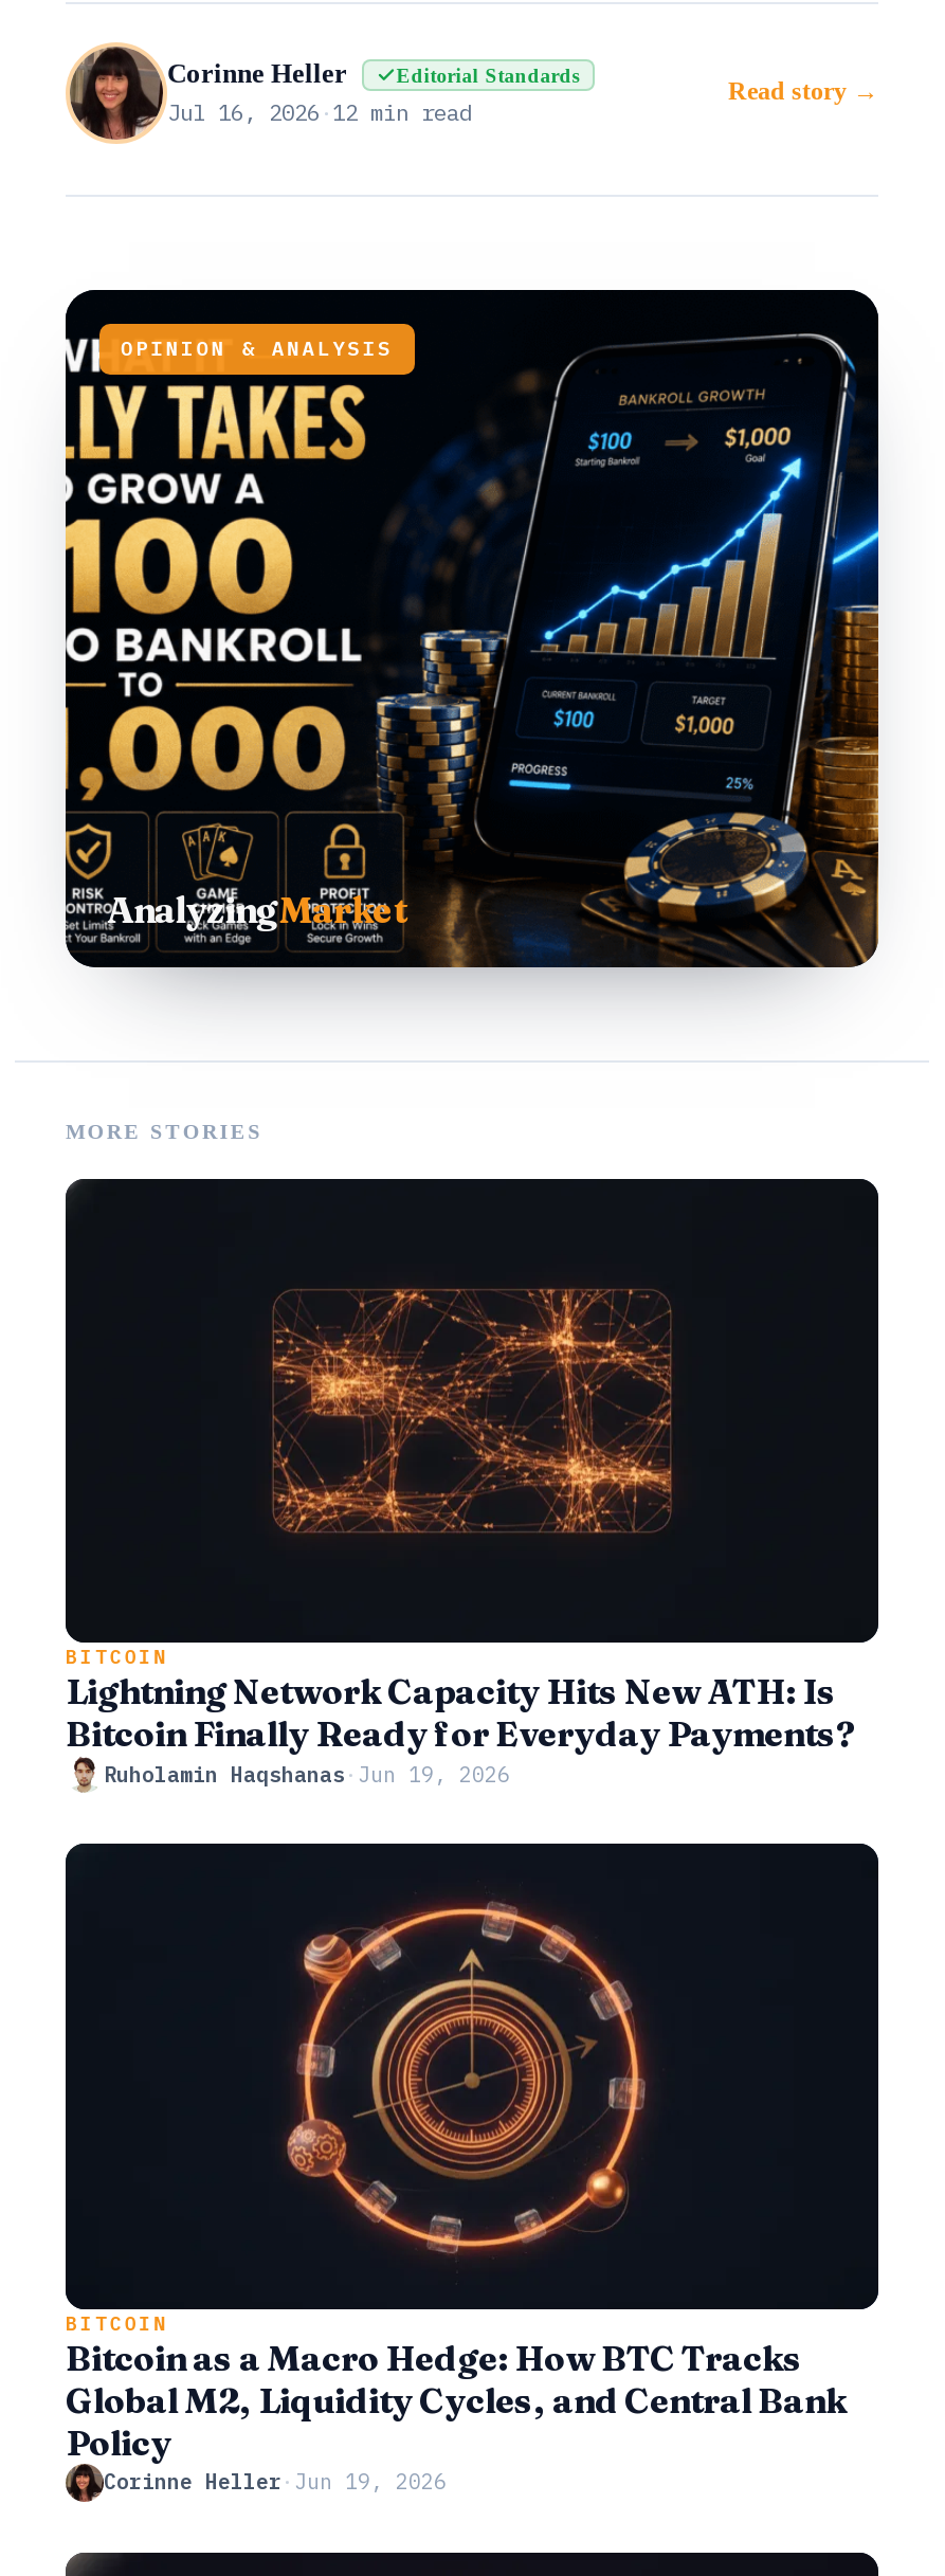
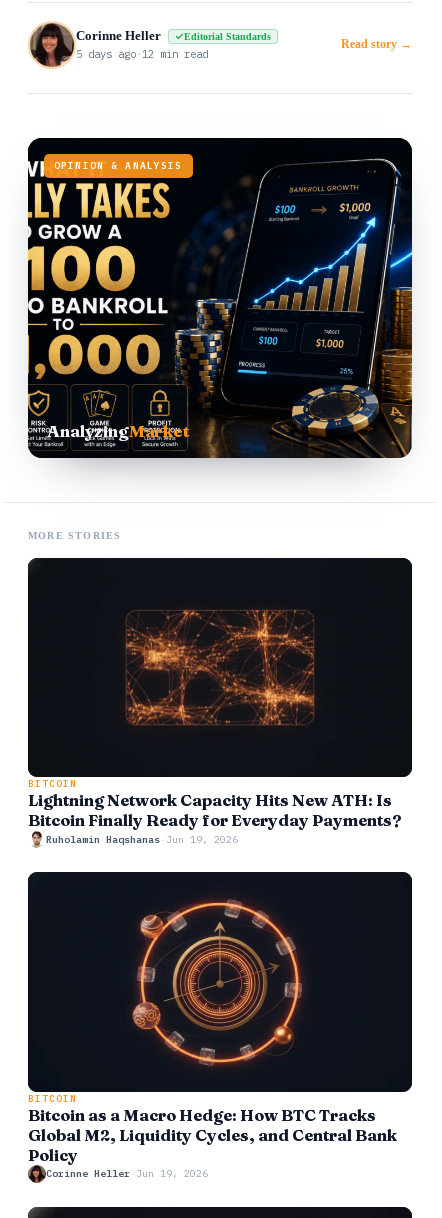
[167,98,472,128] Jul 16, 2026 · 12 min read -> [76,47,208,61] 5 days ago · 12 min read

